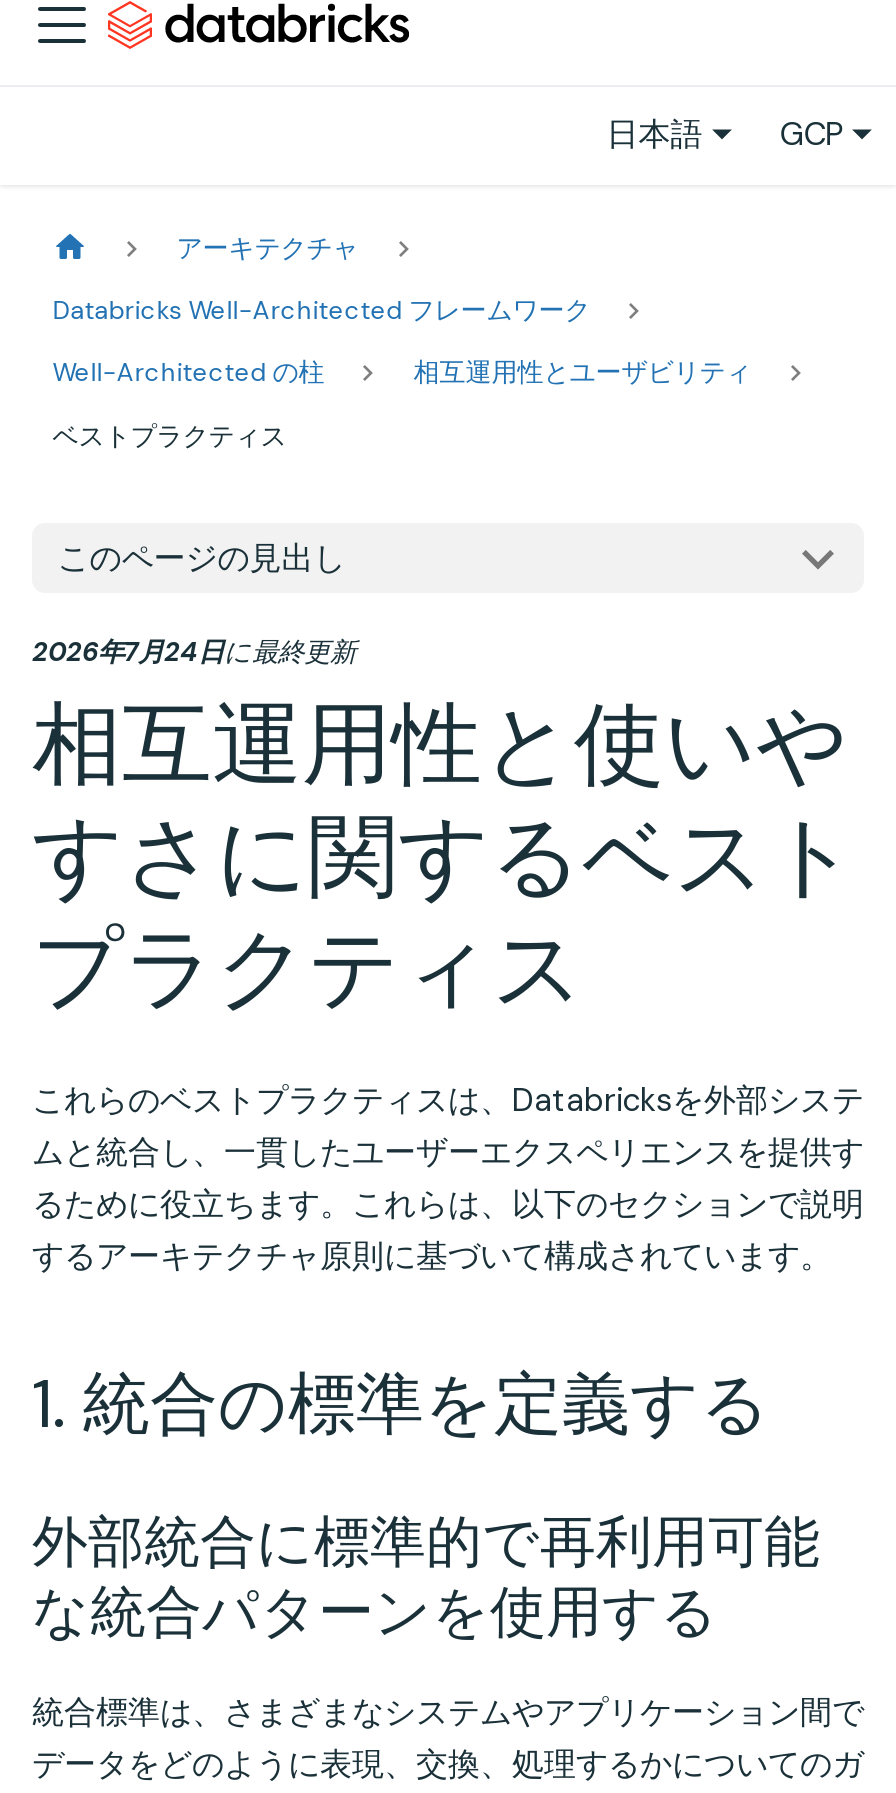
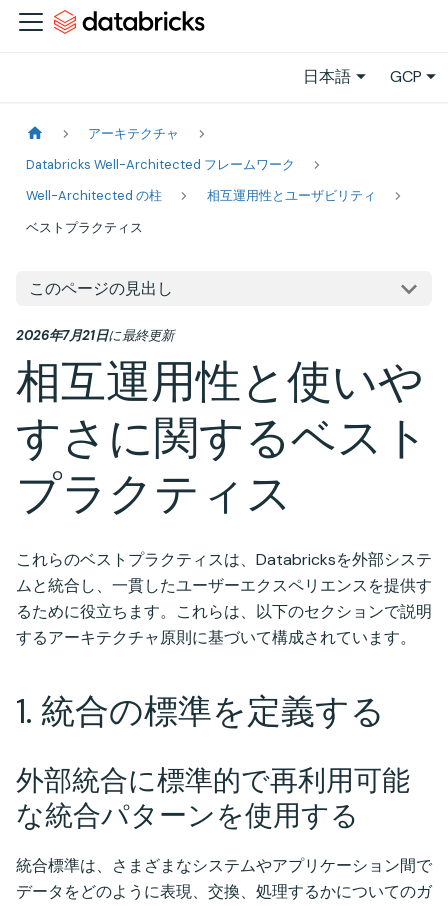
[32,636,356,670] 2026年7月24日に最終更新 -> [16,327,174,344] 2026年7月21日に最終更新

